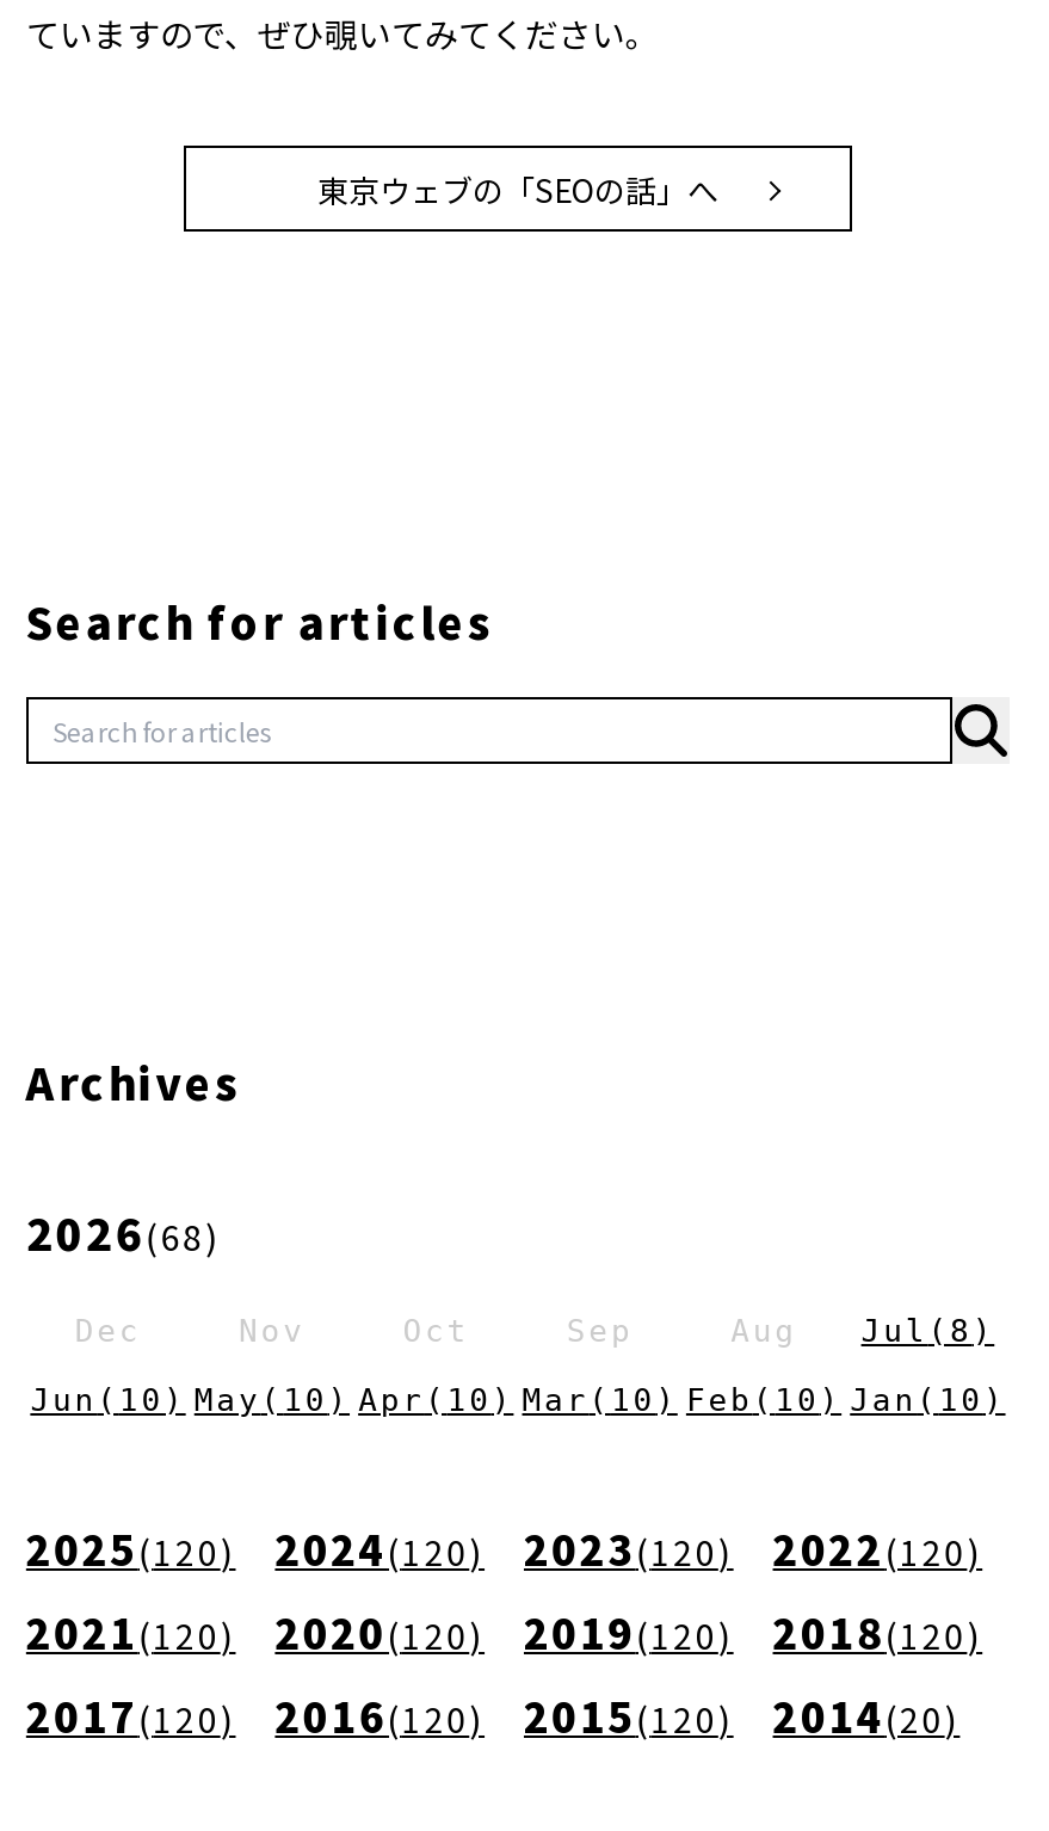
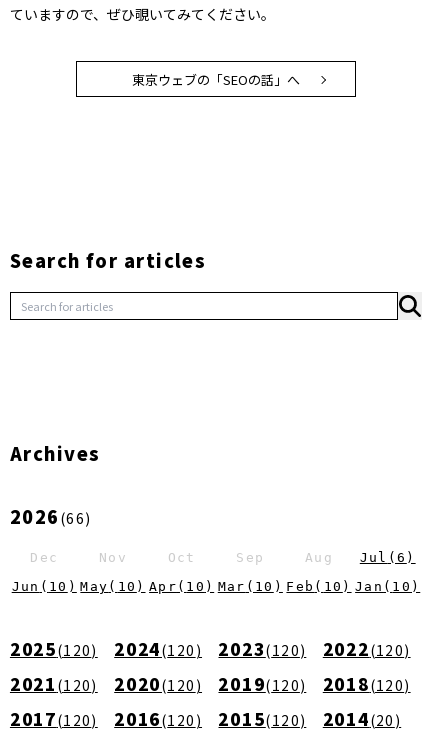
[26,1201,221,1264] 2026(68) -> [10,503,91,529] 2026(66)
[731,1314,994,1349] Aug Jul (8) -> [305,550,416,565] Aug Jul (6)

